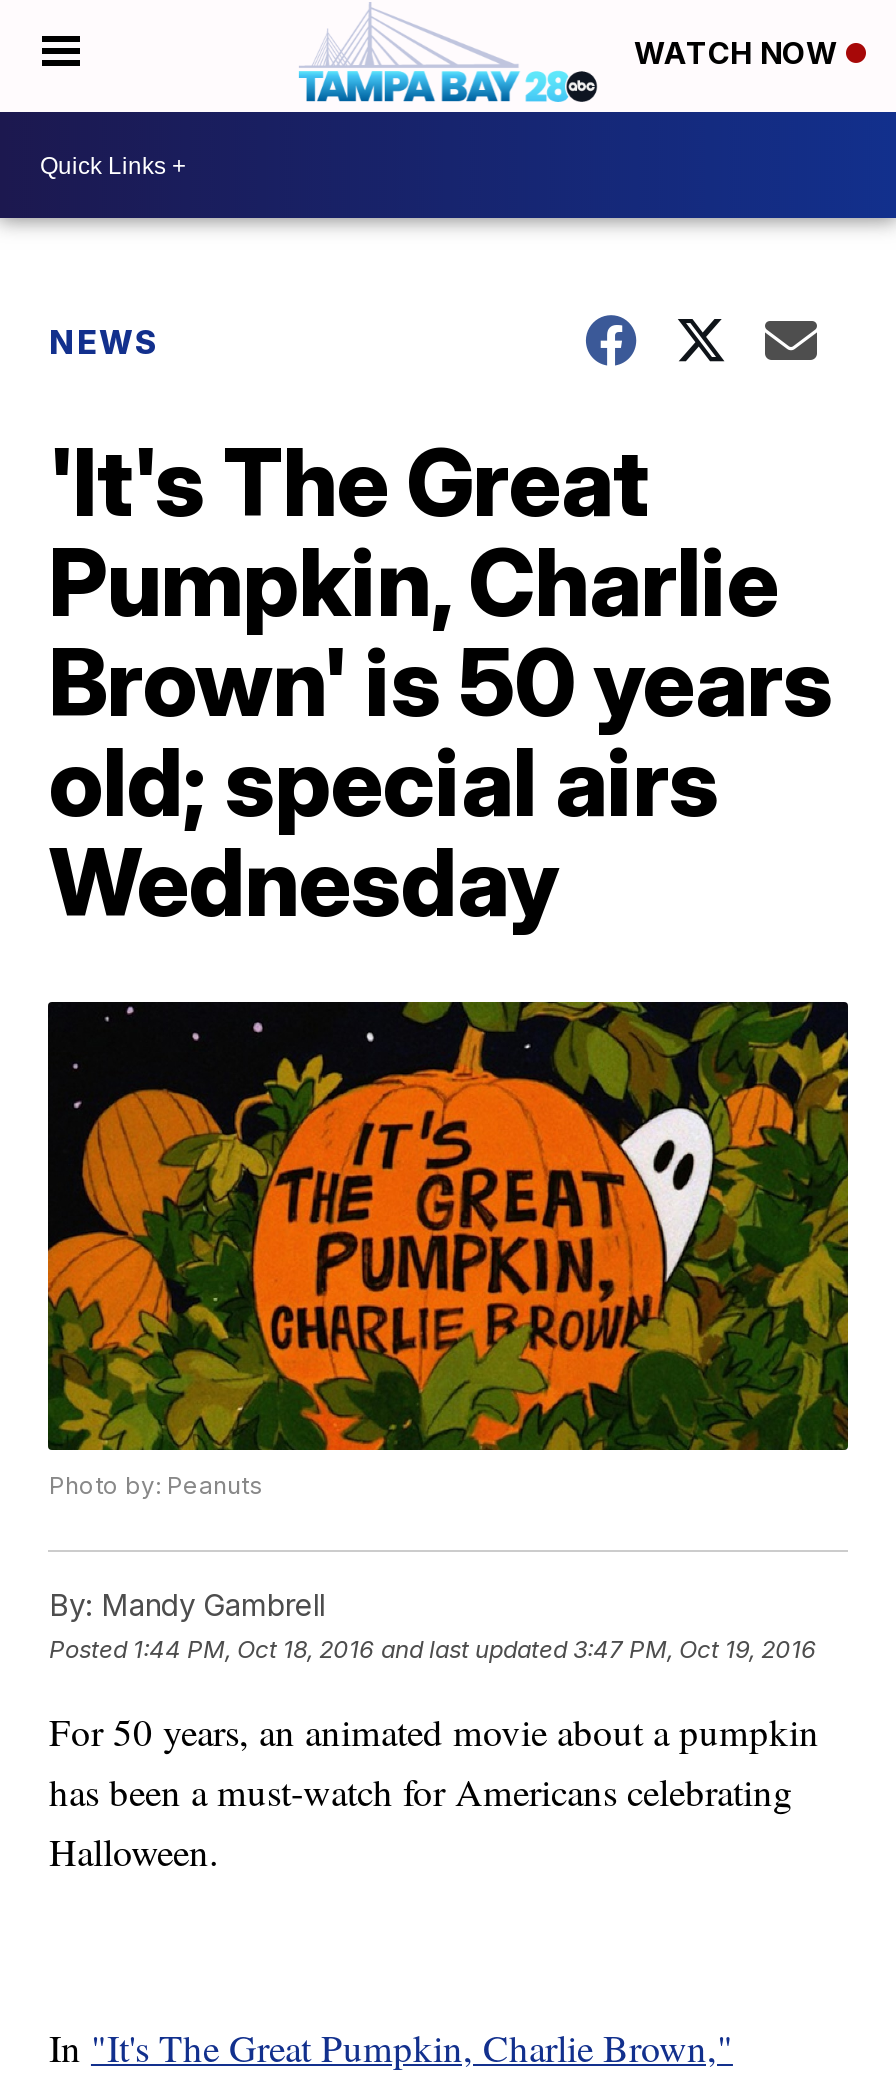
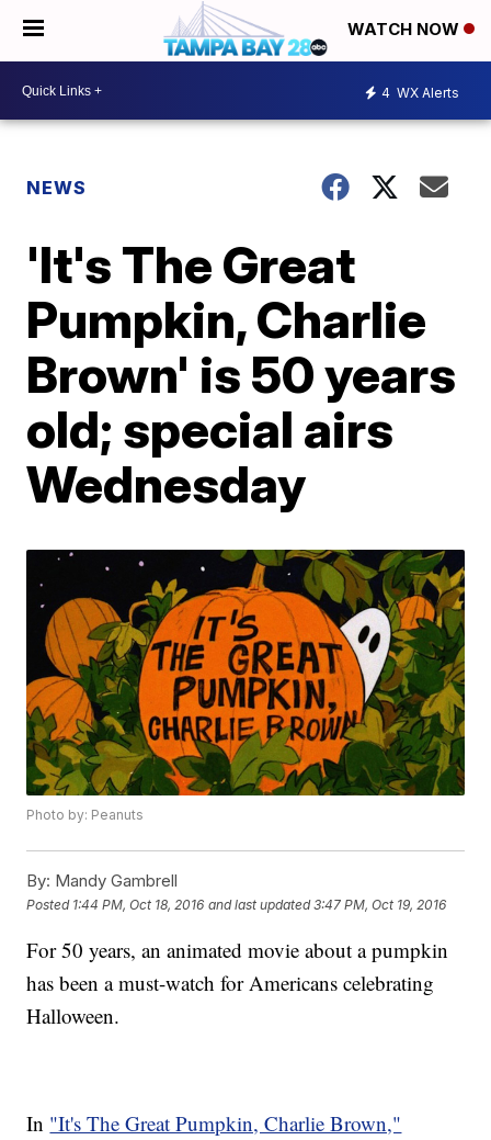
none -> [381,84,459,100] 4 WX Alerts

